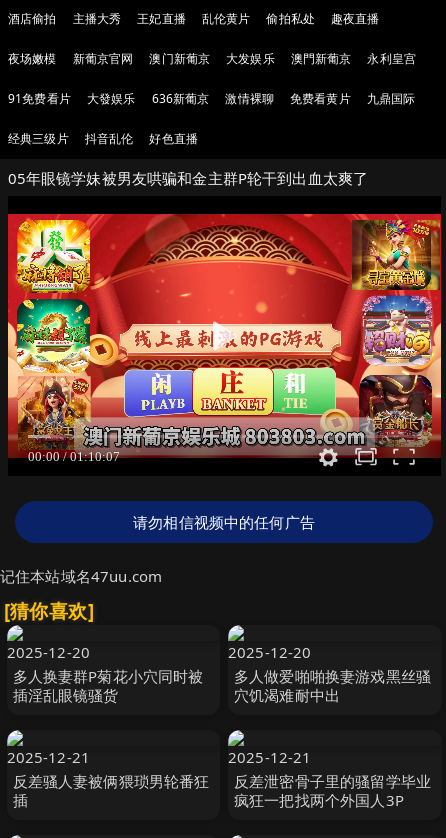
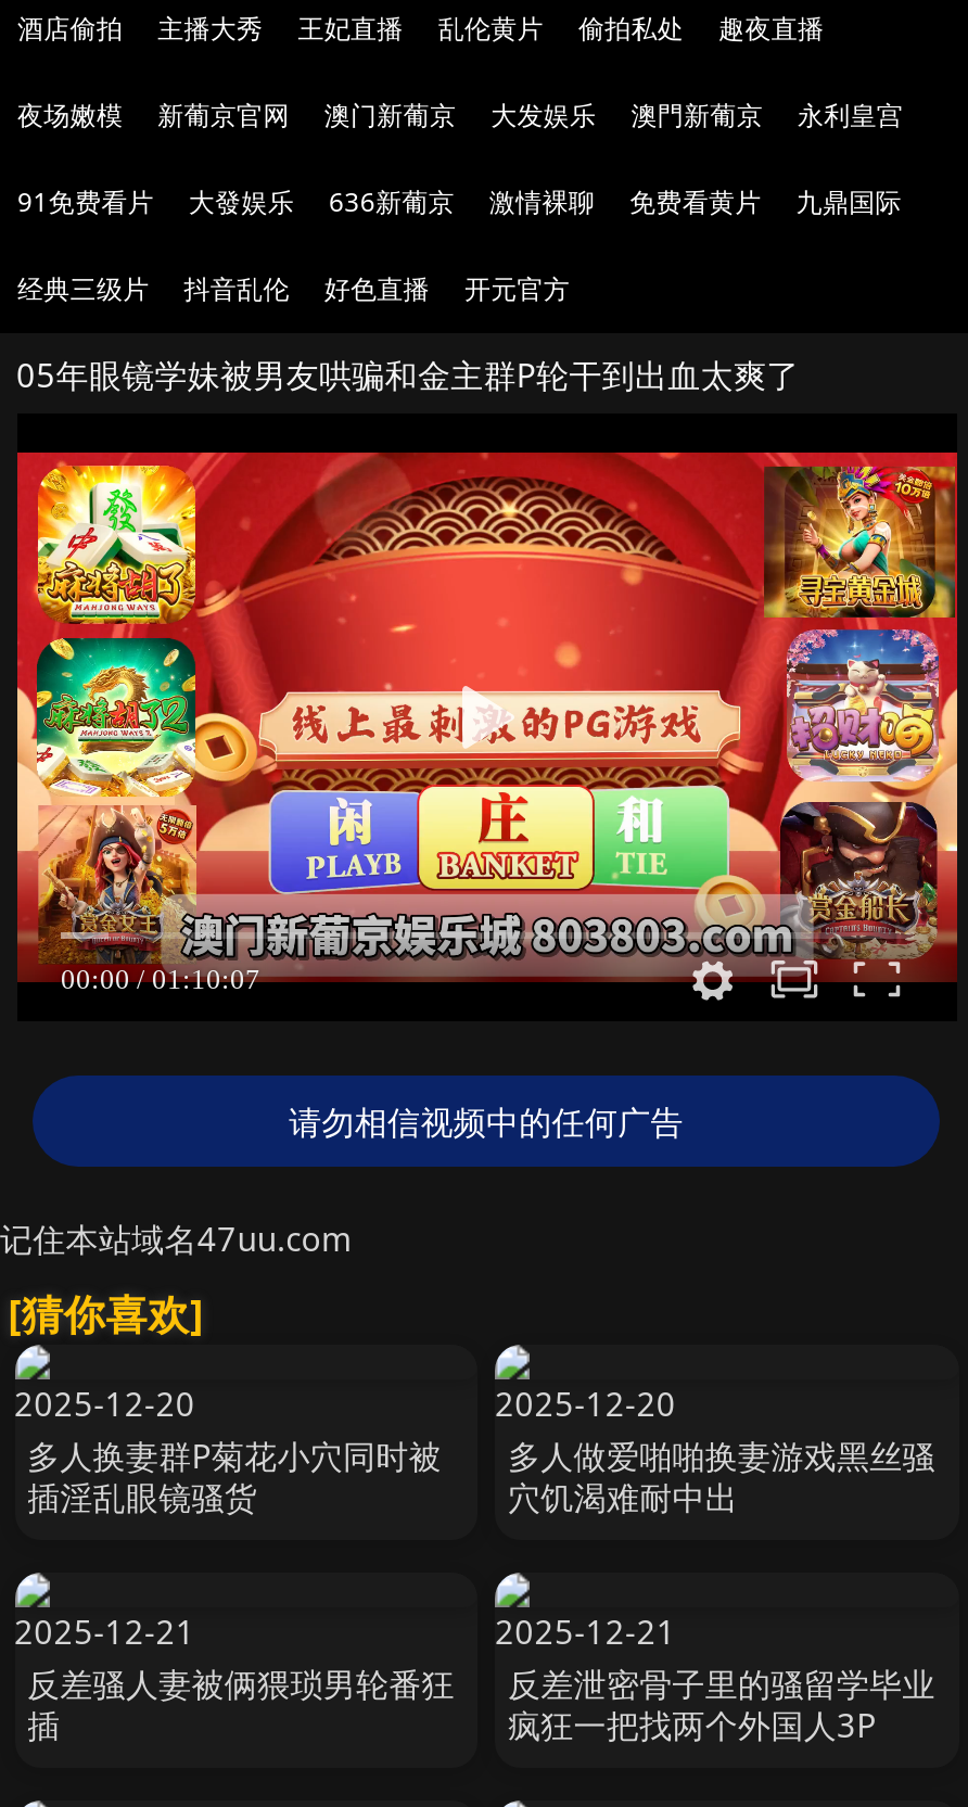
none -> [464,270,570,307] 开元官方

